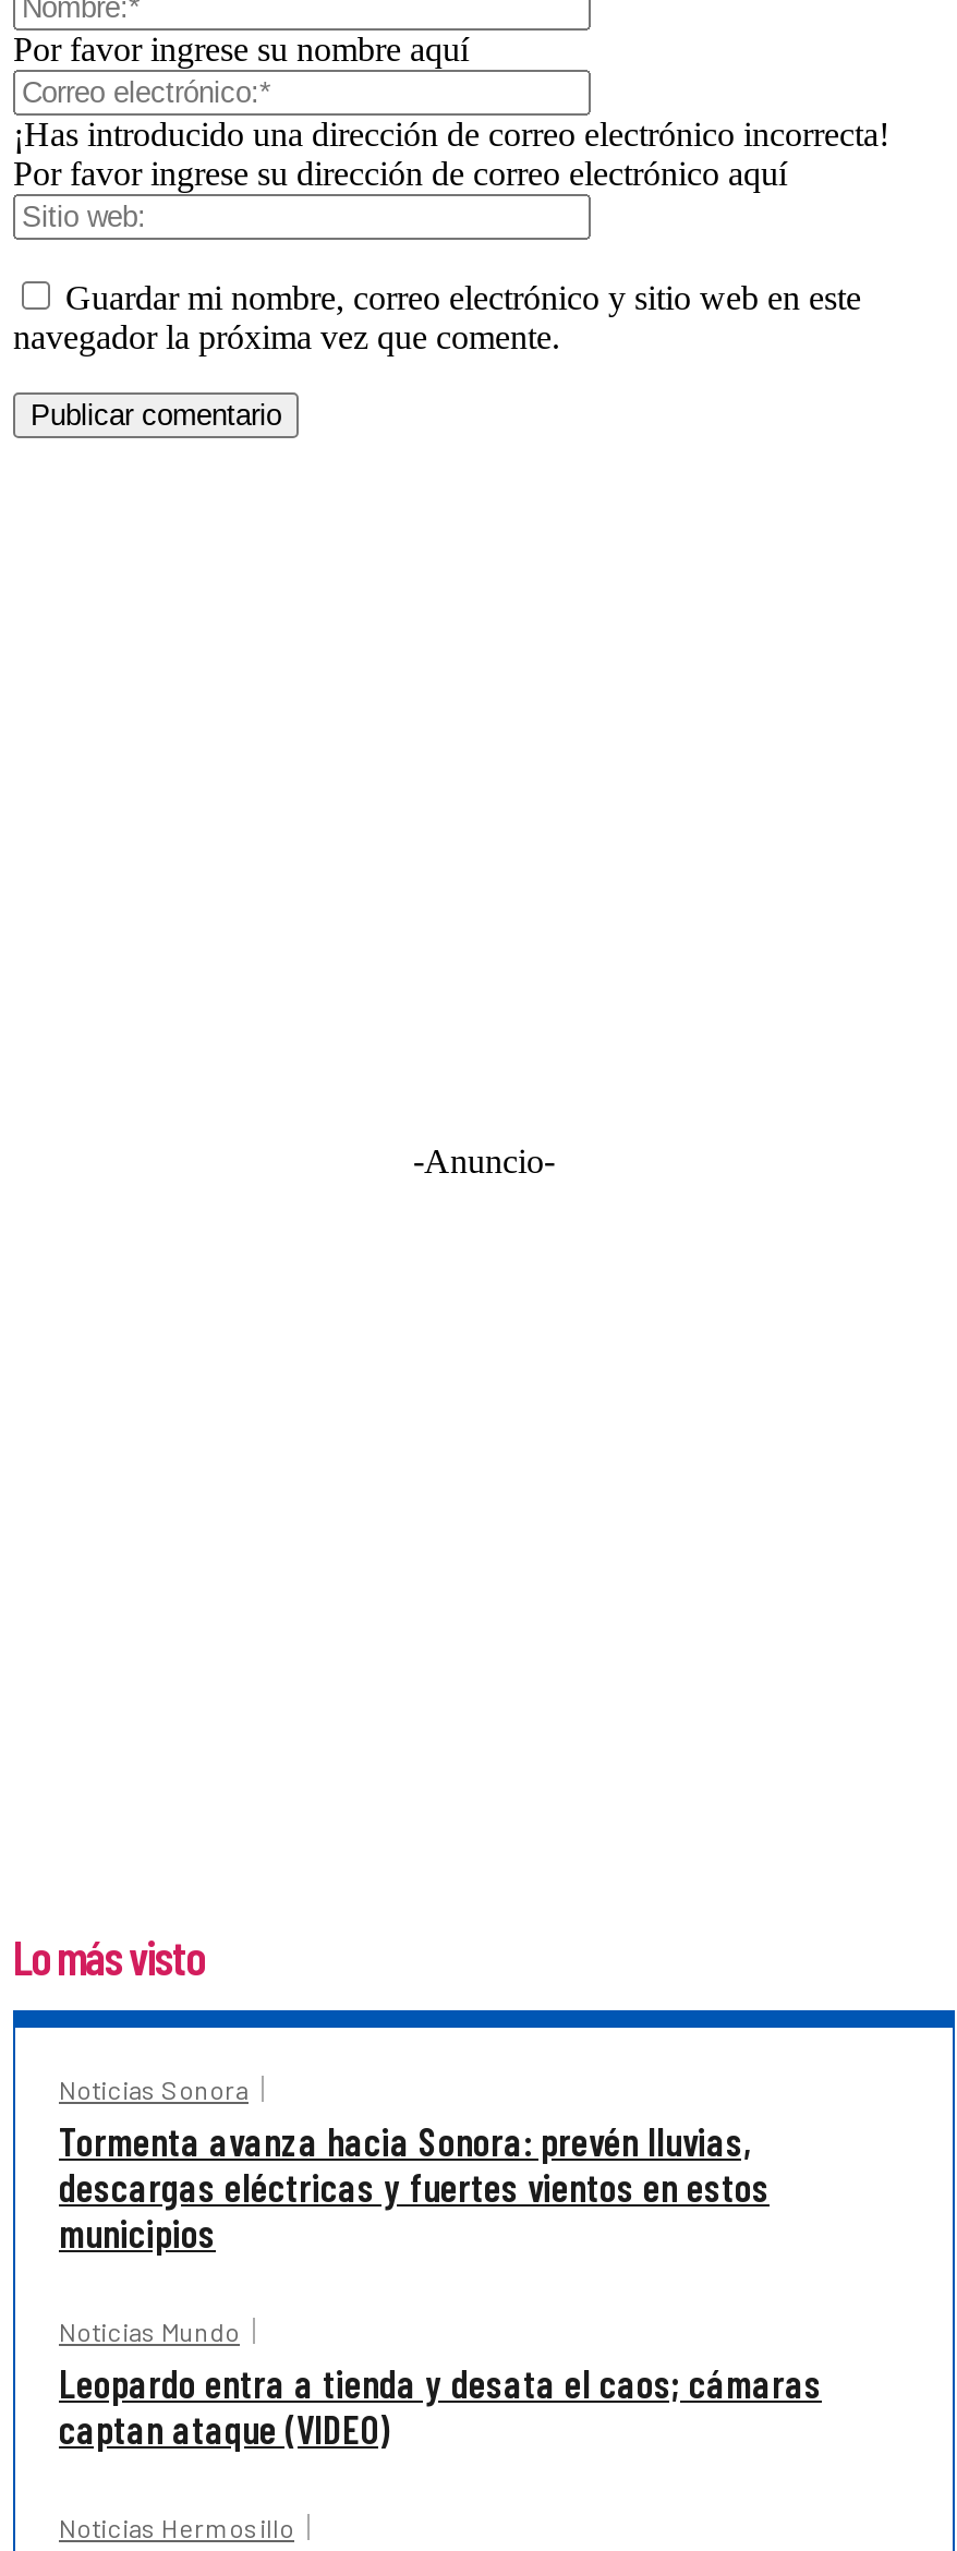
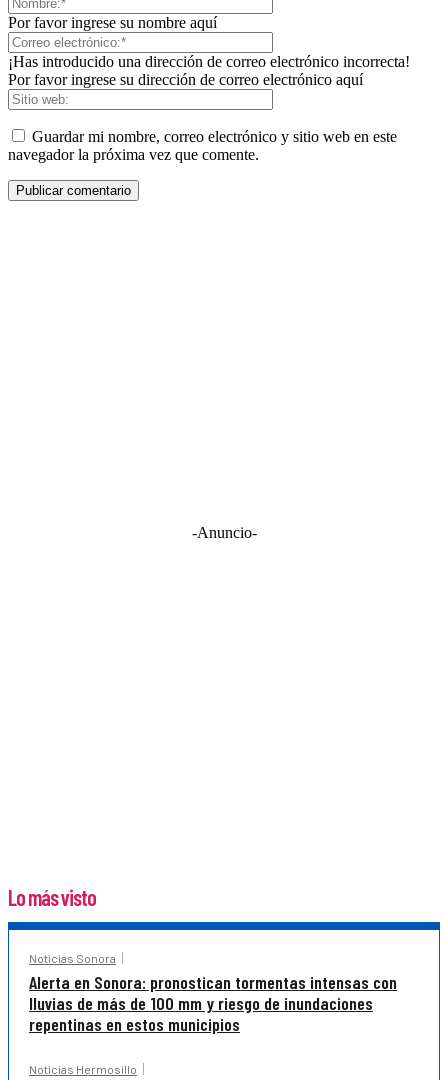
[59,2116,822,2452] Tormenta avanza hacia Sonora: prevén lluvias, | descargas eléctricas y fuertes vientos en estos | municipios | Noticias Mundo | Leopardo entra a tienda y desata el caos; cámaras | captan ataque (VIDEO) -> [29,970,397,1034] Alerta en Sonora: pronostican tormentas intensas con | lluvias de más de 100 mm y riesgo de inundaciones | repentinas en estos municipios

